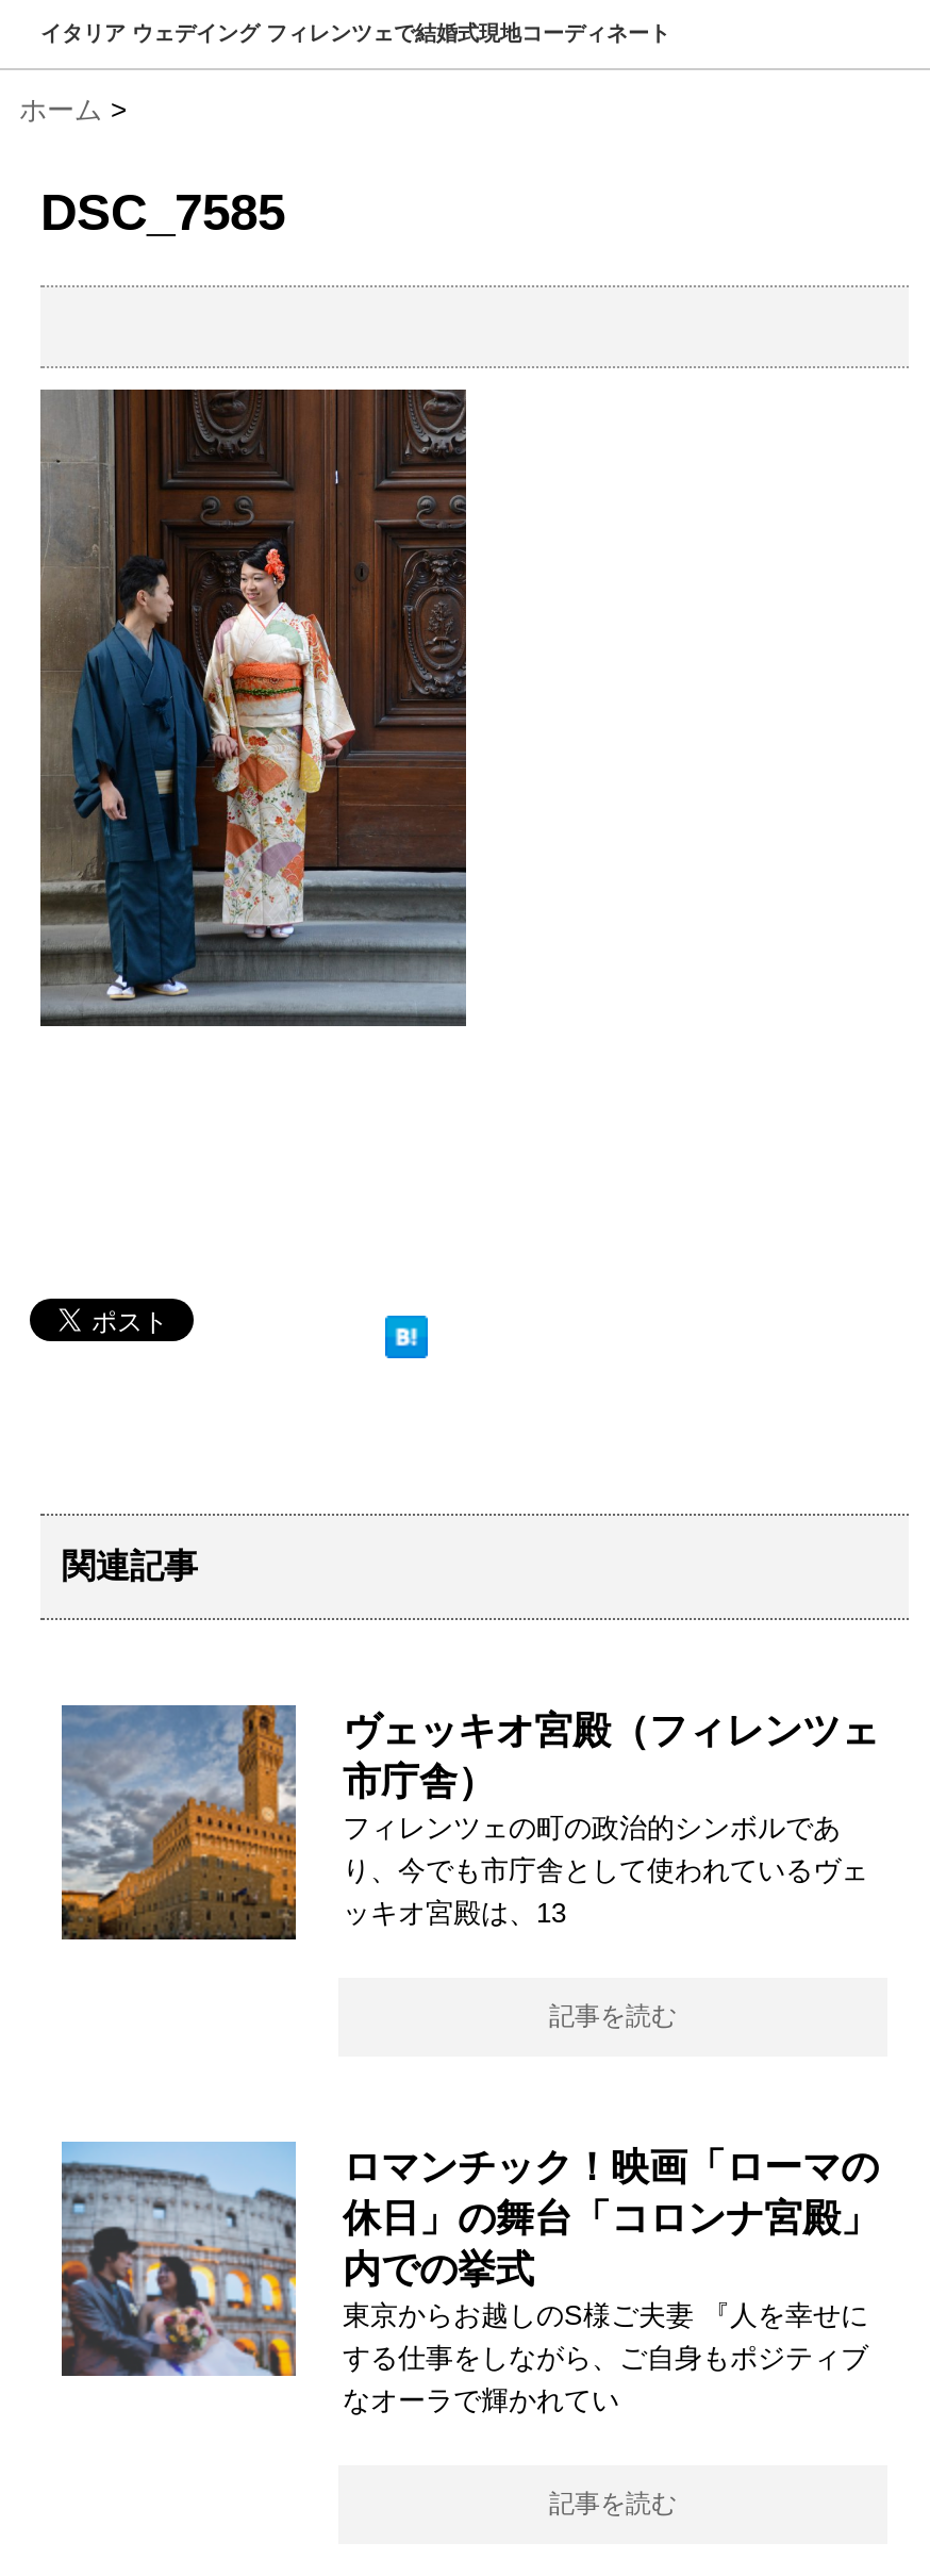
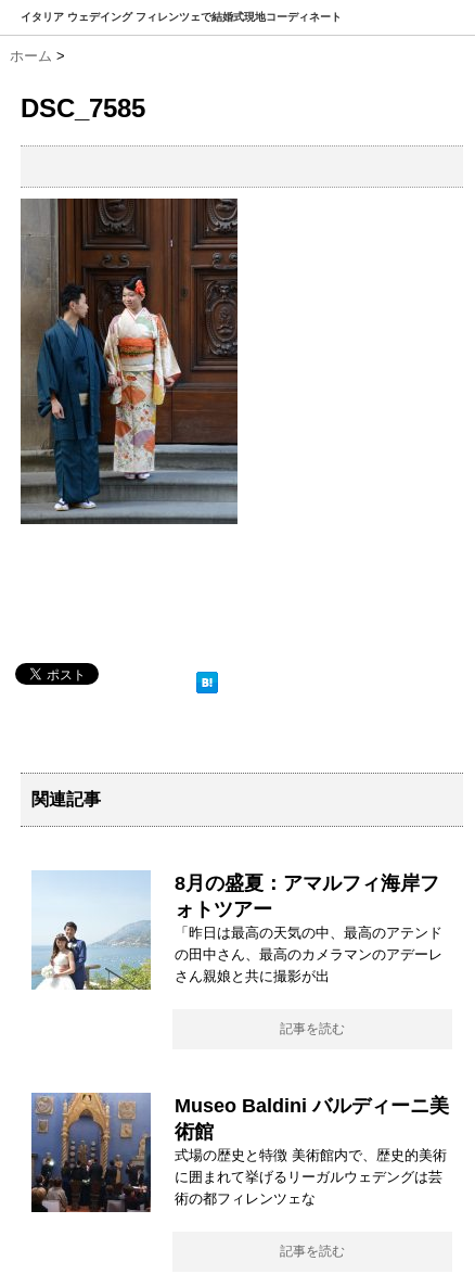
[60,1703,879,1942] [image] | ヴェッキオ宮殿（フィレンツェ | 市庁舎） | フィレンツェの町の政治的シンボルであ | り、今でも市庁舎として使われているヴェ | ッキオ宮殿は、13 -> [31,870,442,990] [image] | 8月の盛夏：アマルフィ海岸フ | ォトツアー | 「昨日は最高の天気の中、最高のアテンド | の田中さん、最高のカメラマンのアデーレ | さん親娘と共に撮影が出
[60,2140,879,2417] [image] | ロマンチック！映画「ローマの | 休日」の舞台「コロンナ宮殿」 | 内での挙式 | 東京からお越しのS様ご夫妻 『人を幸せに | する仕事をしながら、ご自身もポジティブ | なオーラで輝かれてい -> [31,1092,449,1213] [image] | Museo Baldini バルディーニ美 | 術館 | 式場の歴史と特徴 美術館内で、歴史的美術 | に囲まれて挙げるリーガルウェデングは芸 | 術の都フィレンツェな

